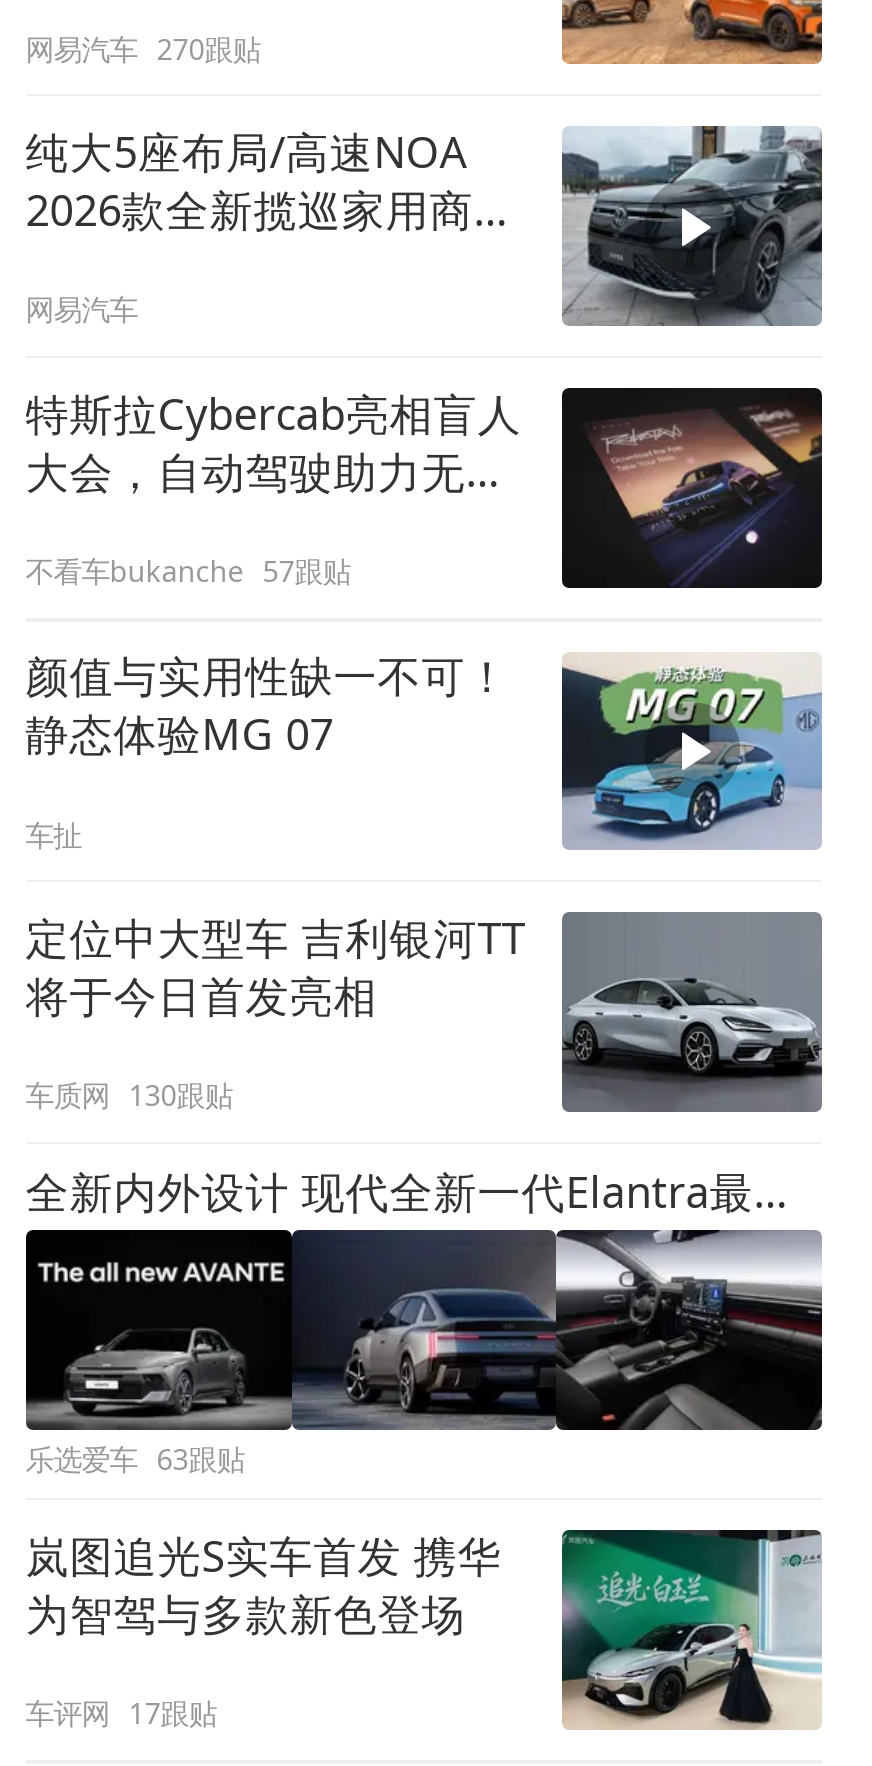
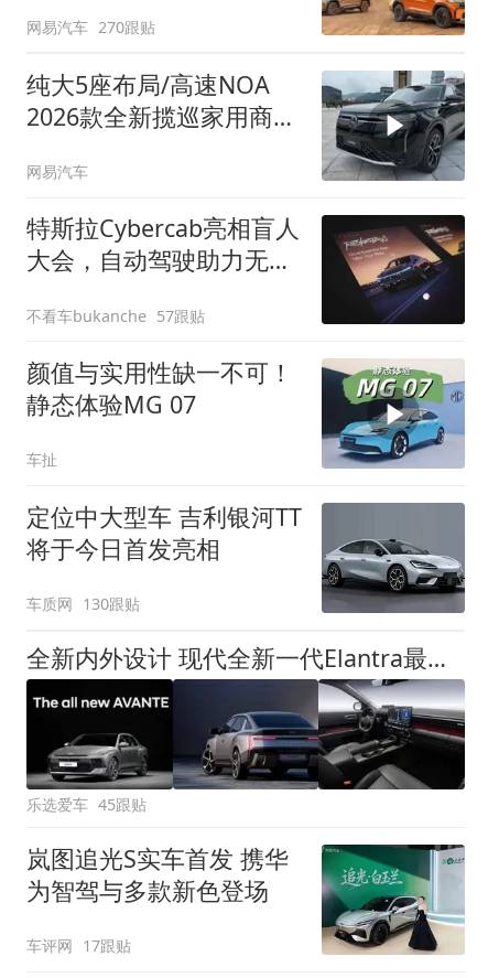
[25,1439,245,1477] 乐选爱车 63跟贴 -> [26,794,147,815] 乐选爱车 45跟贴

